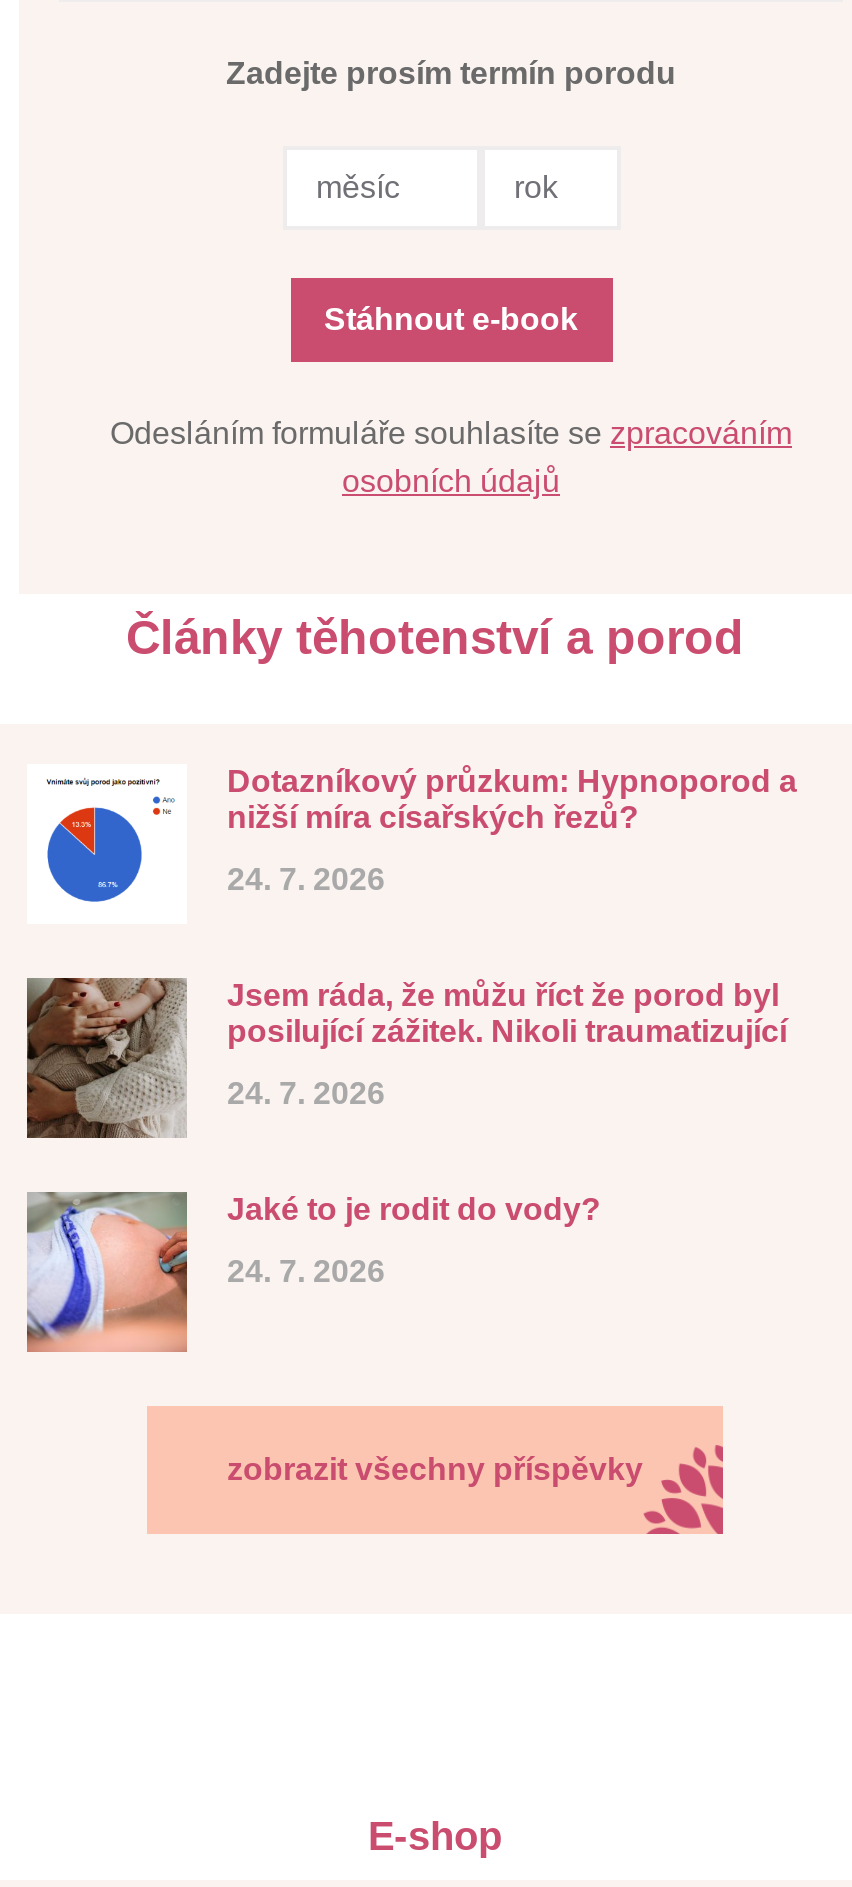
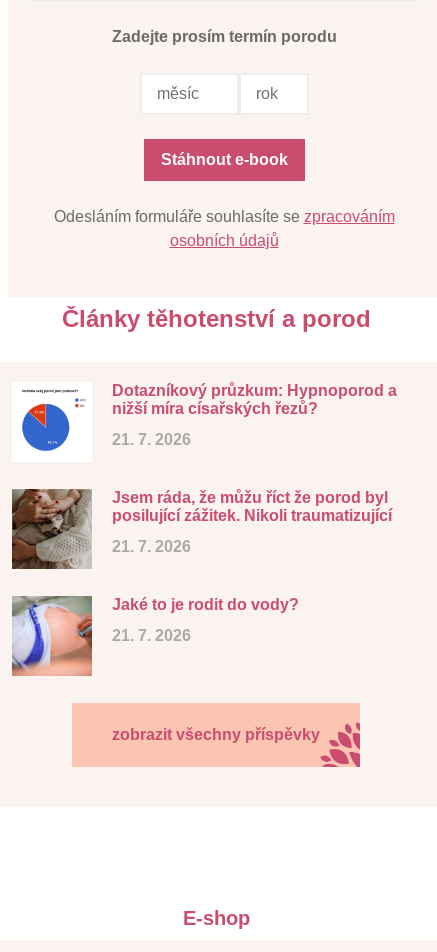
[227,862,385,896] 24. 7. 2026 -> [112,431,191,448] 21. 7. 2026
[227,1076,385,1110] 24. 7. 2026 -> [112,538,191,555] 21. 7. 2026
[227,1254,385,1288] 24. 7. 2026 -> [112,627,191,644] 21. 7. 2026

